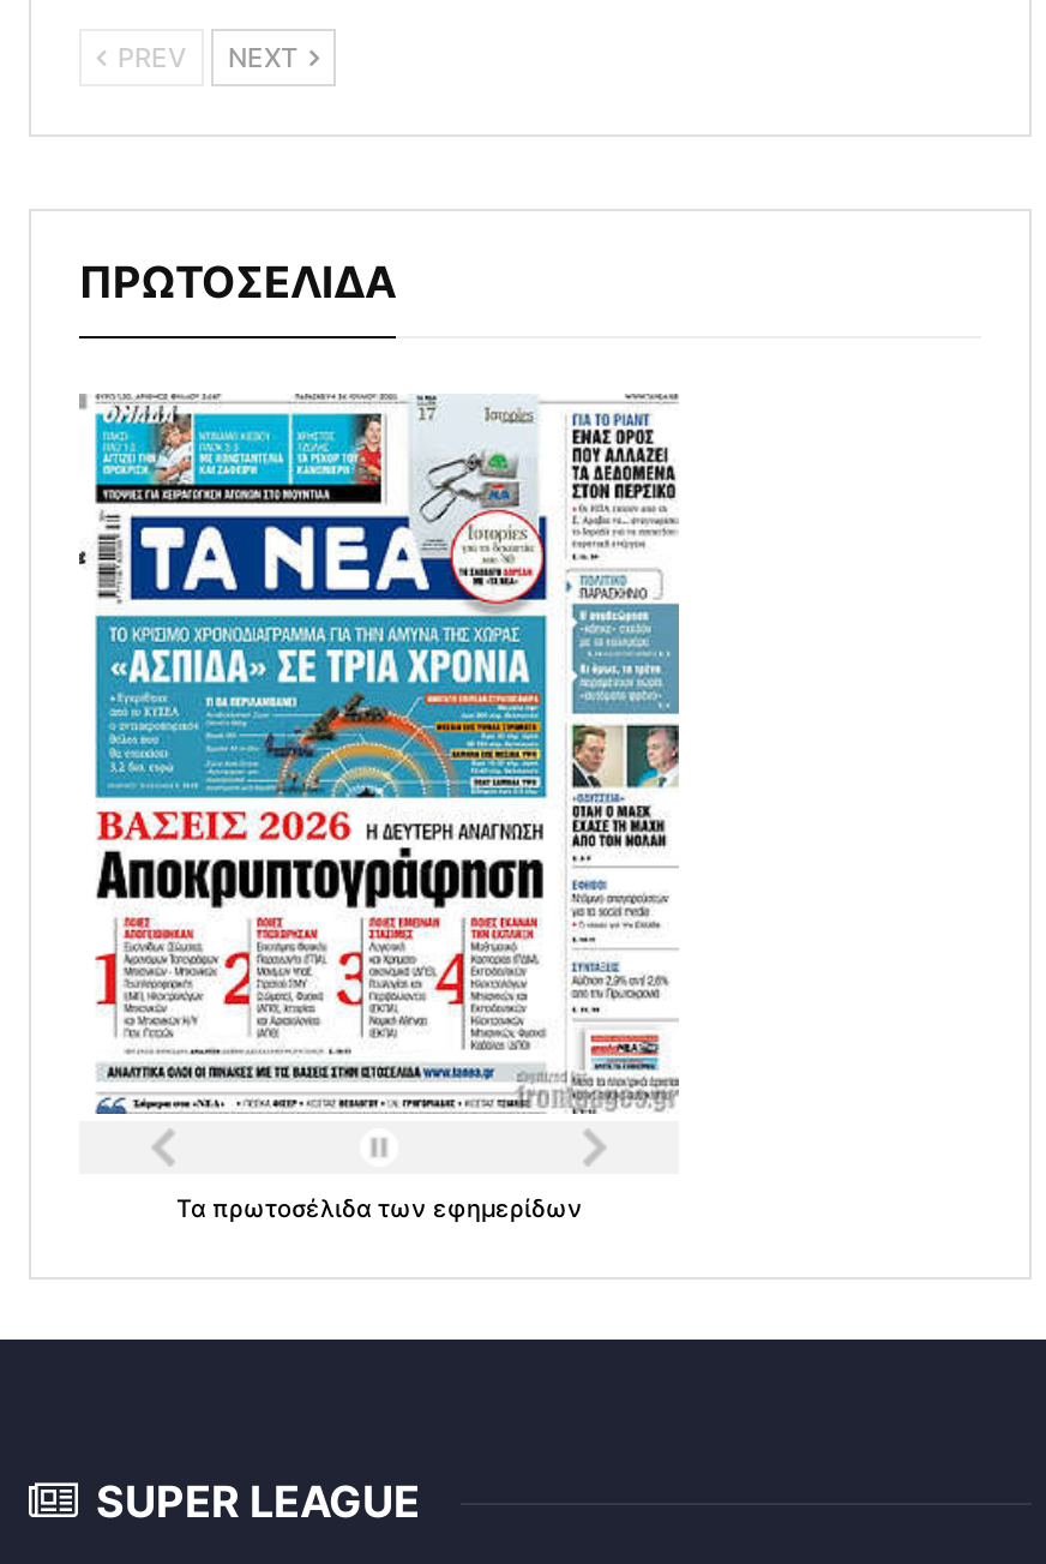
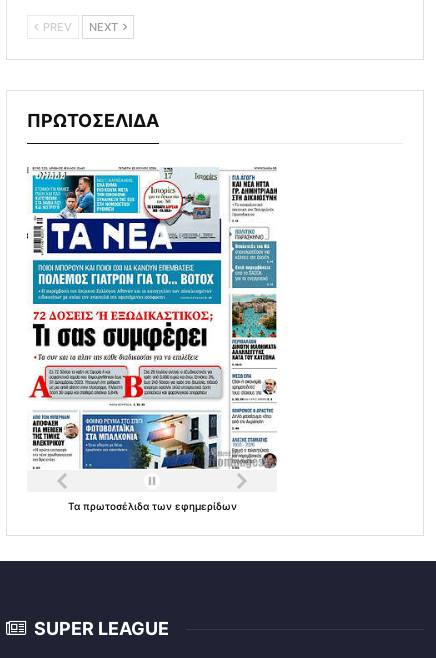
[79,396,681,1119] [image] -> [28,167,278,470] [image]

